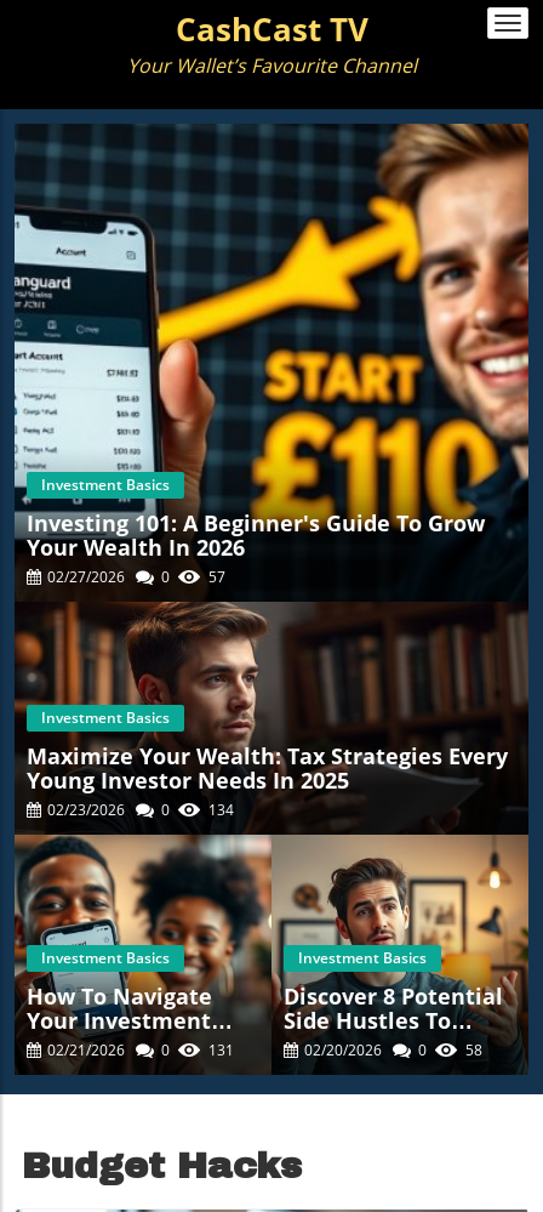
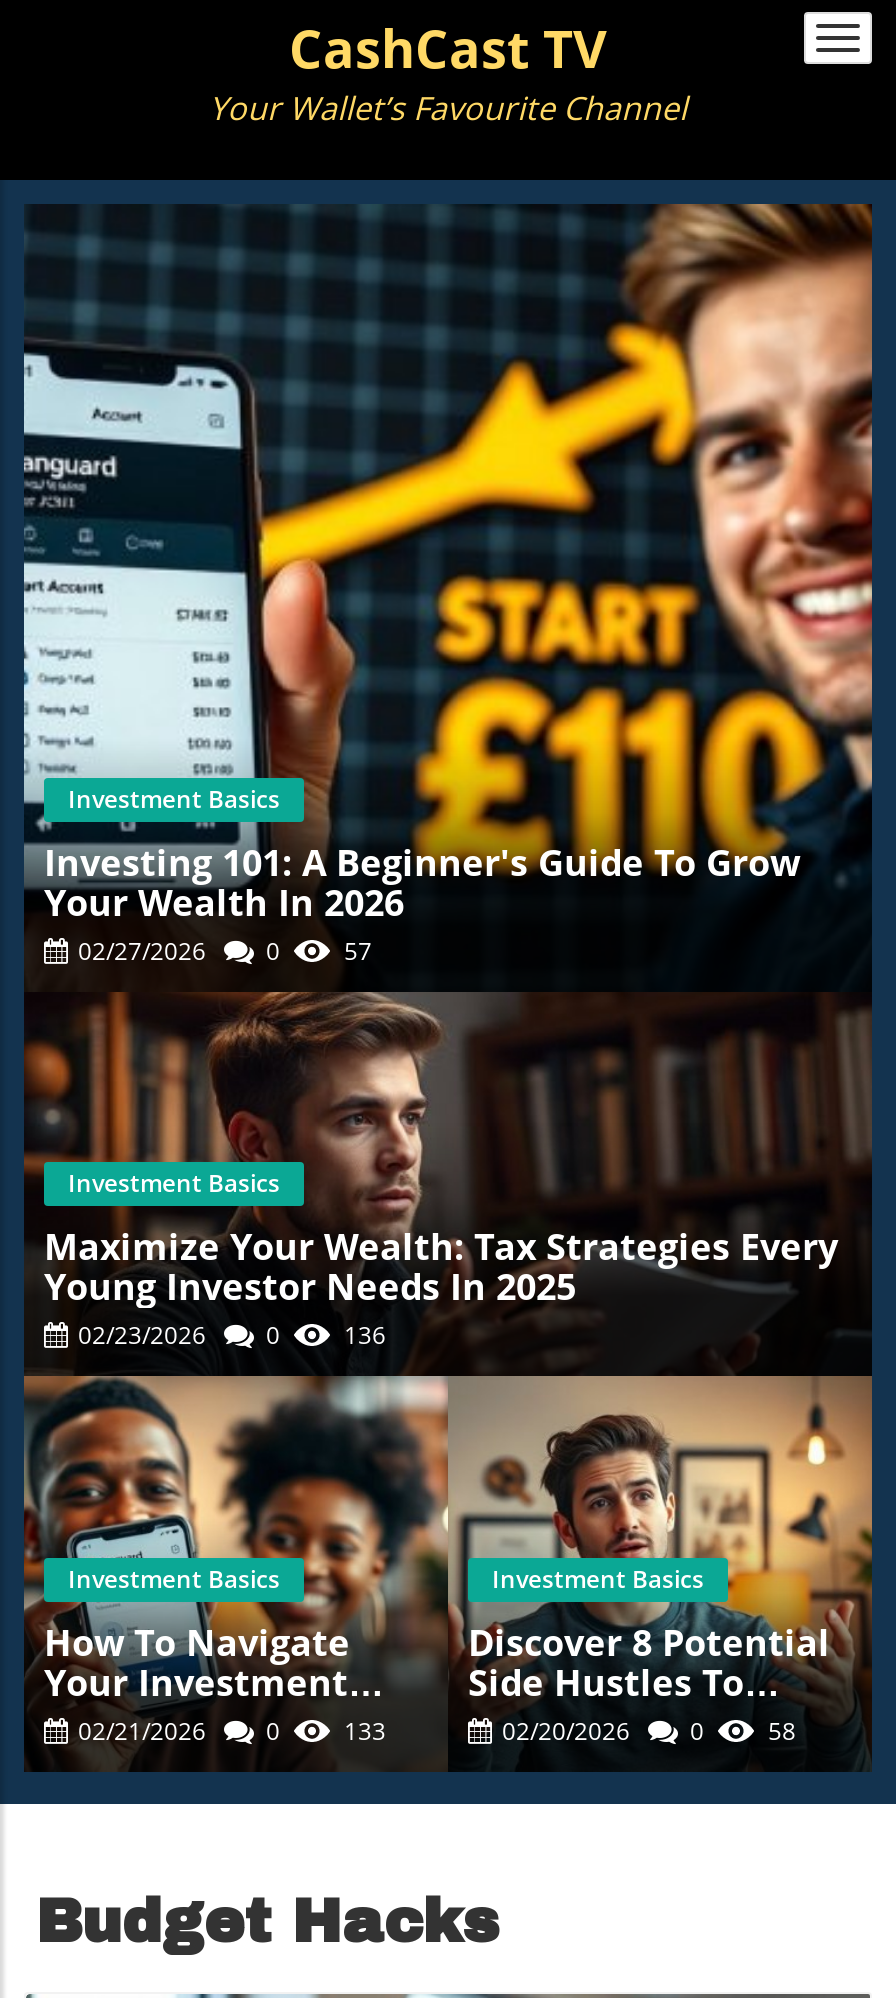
[44,800,234,820] 02/23/2026 0 134 -> [72,1318,386,1352] 02/23/2026 0 136
[208,1040,234,1060] 131 -> [344,1714,386,1748] 133

